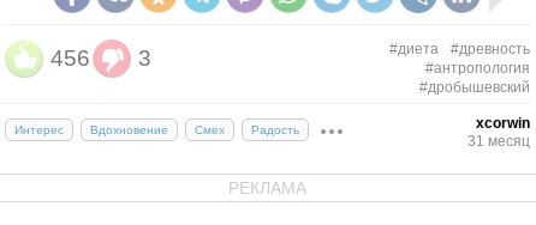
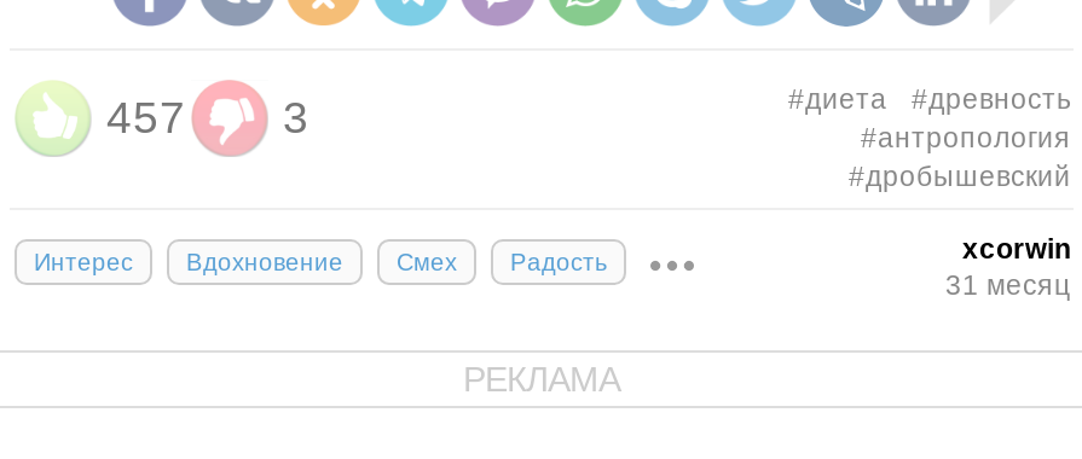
[50,45,151,71] 456 3 -> [106,92,309,143] 457 3

